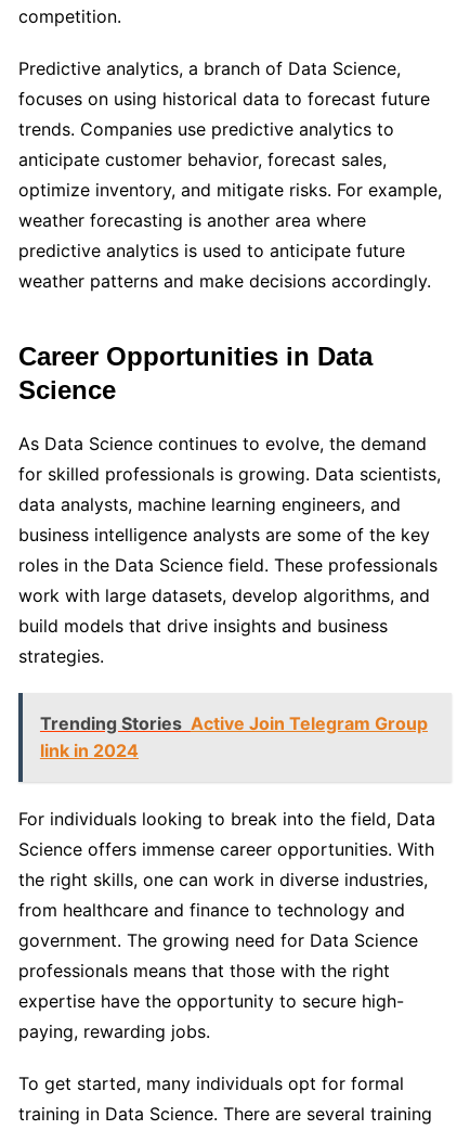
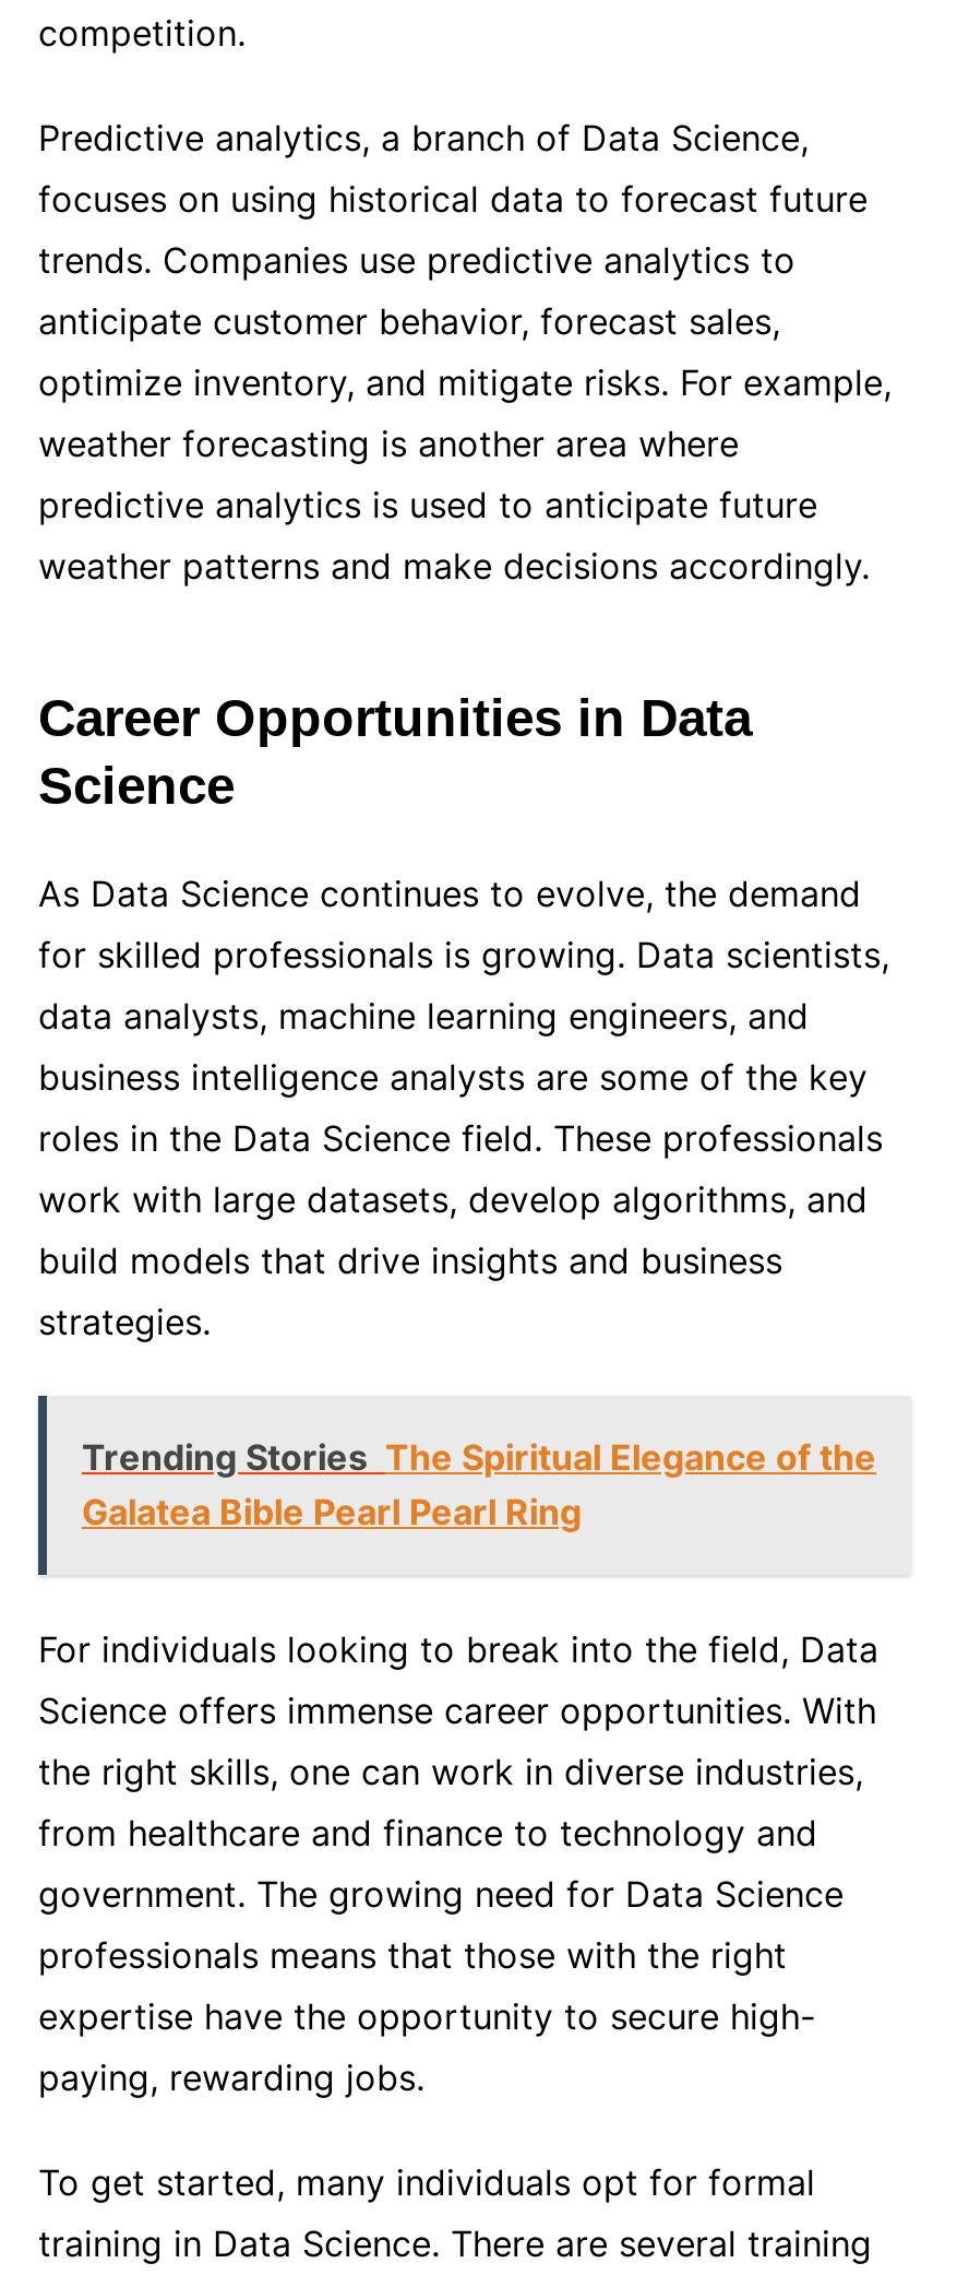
[40,712,428,761] Trending Stories Active Join Telegram Group | link in 2024 -> [82,1434,876,1533] Trending Stories The Spiritual Elegance of the | Galatea Bible Pearl Pearl Ring

